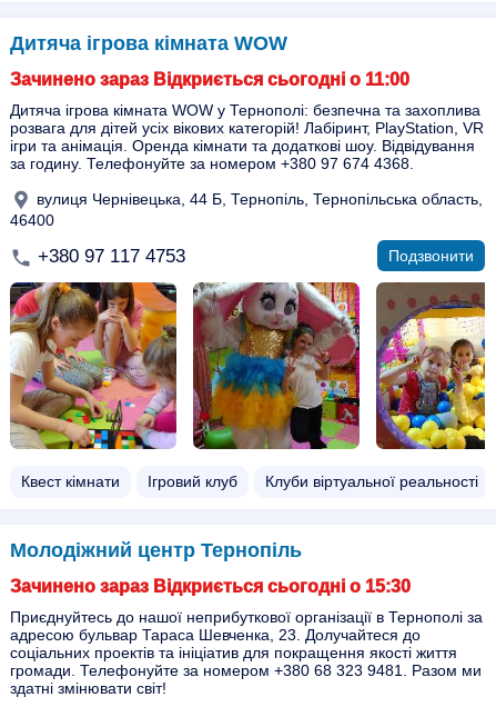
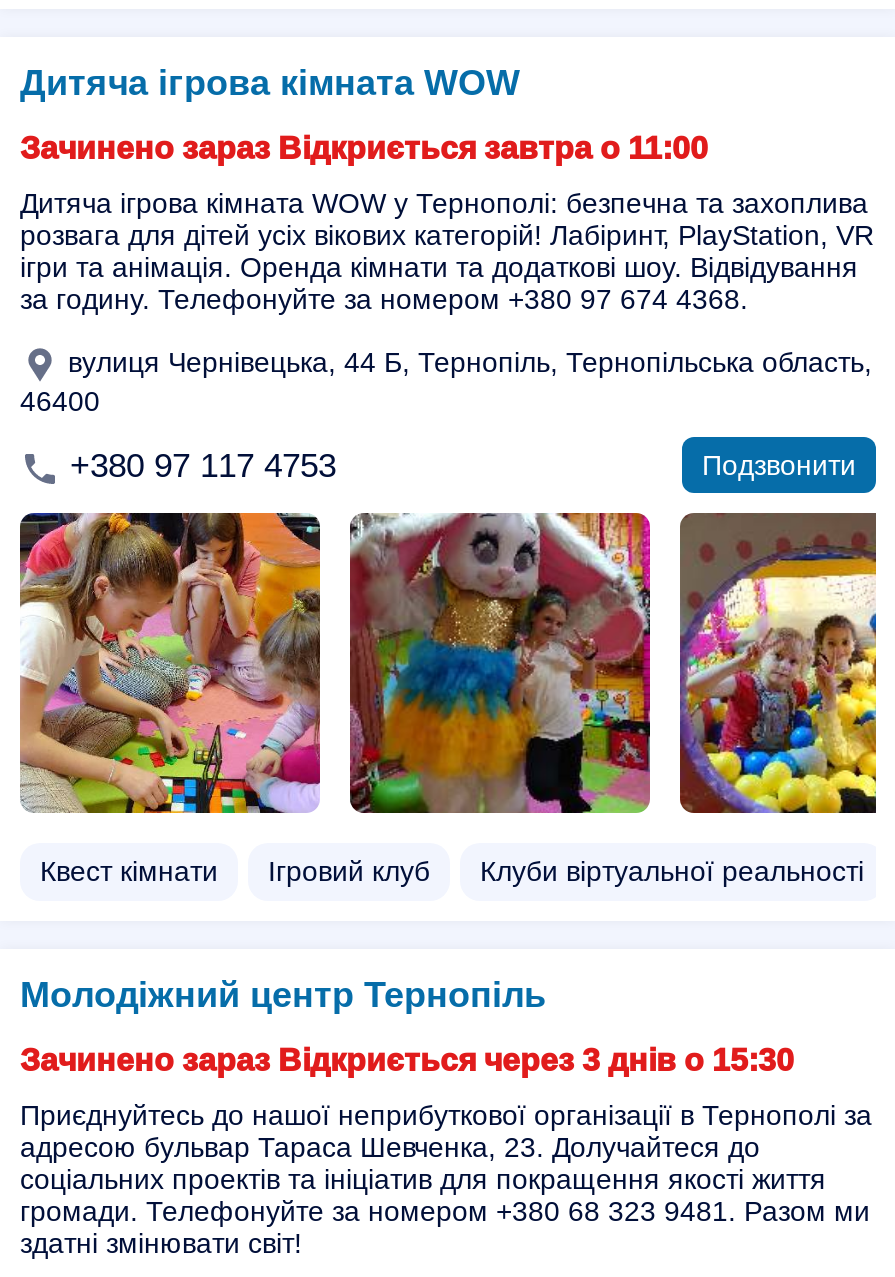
[10,70,409,89] Зачинено зараз Відкриється сьогодні о 11:00 -> [20,131,708,165] Зачинено зараз Відкриється завтра о 11:00
[10,577,411,596] Зачинено зараз Відкриється сьогодні о 15:30 -> [20,1043,794,1077] Зачинено зараз Відкриється через 3 днів о 15:30

